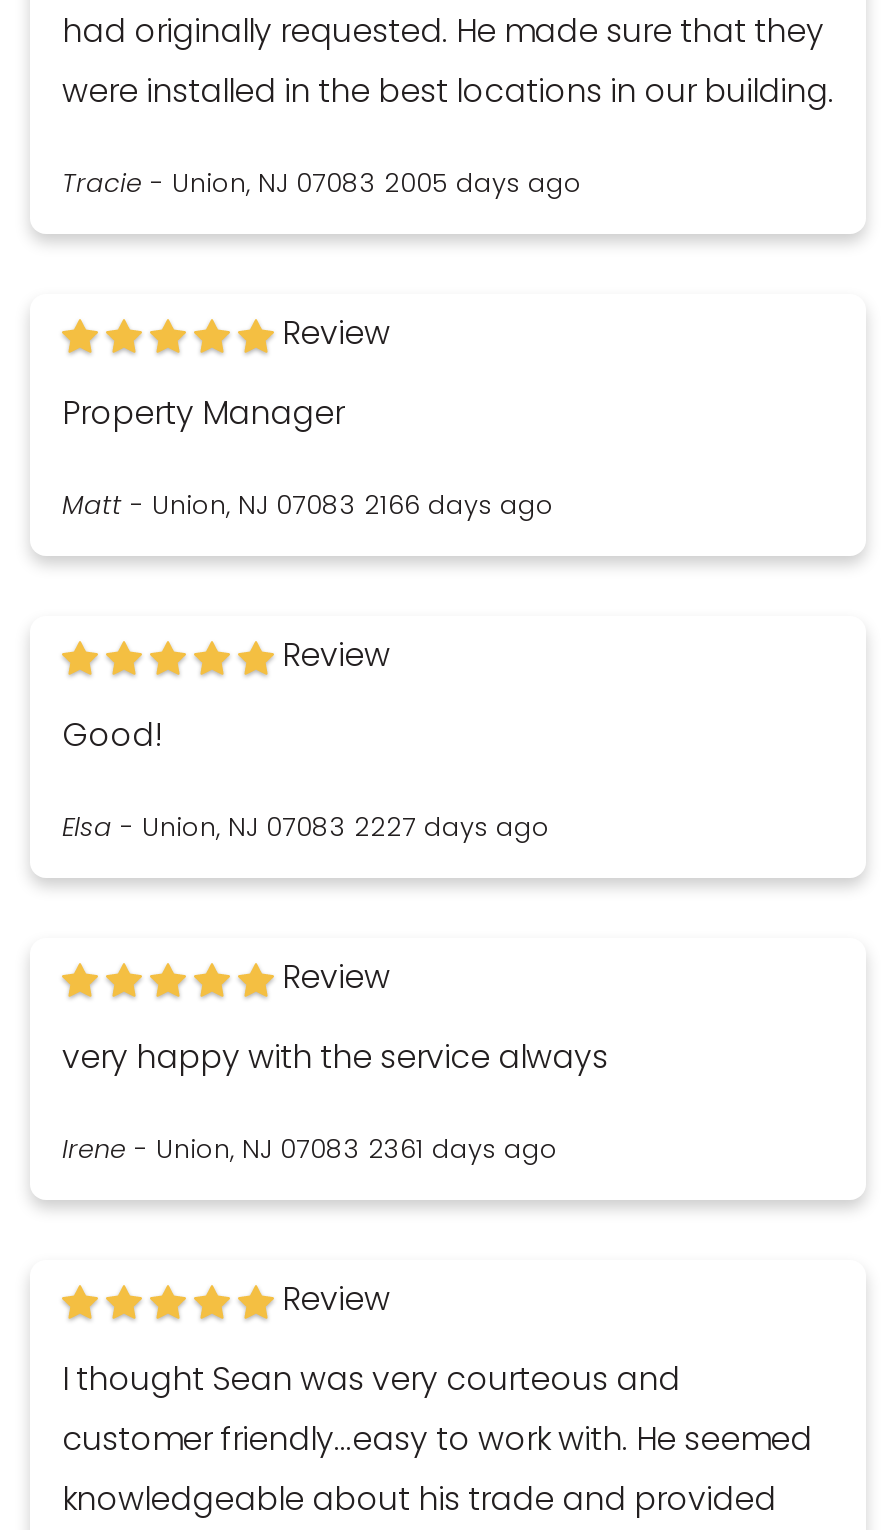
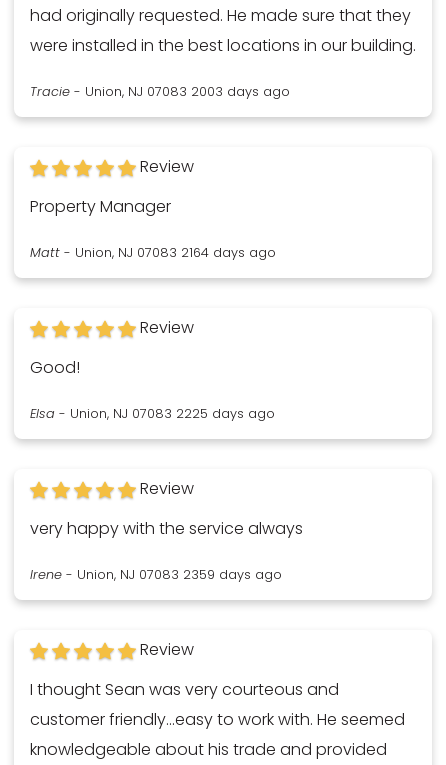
[62,166,582,200] Tracie - Union, NJ 07083 2005 days ago -> [30,83,290,100] Tracie - Union, NJ 07083 2003 days ago
[62,488,554,522] Matt - Union, NJ 07083 2166 days ago -> [30,244,276,261] Matt - Union, NJ 07083 2164 days ago
[62,810,550,844] Elsa - Union, NJ 07083 2227 days ago -> [30,405,275,422] Elsa - Union, NJ 07083 2225 days ago
[62,1132,558,1166] Irene - Union, NJ 07083 2361 days ago -> [30,566,282,583] Irene - Union, NJ 07083 2359 days ago

